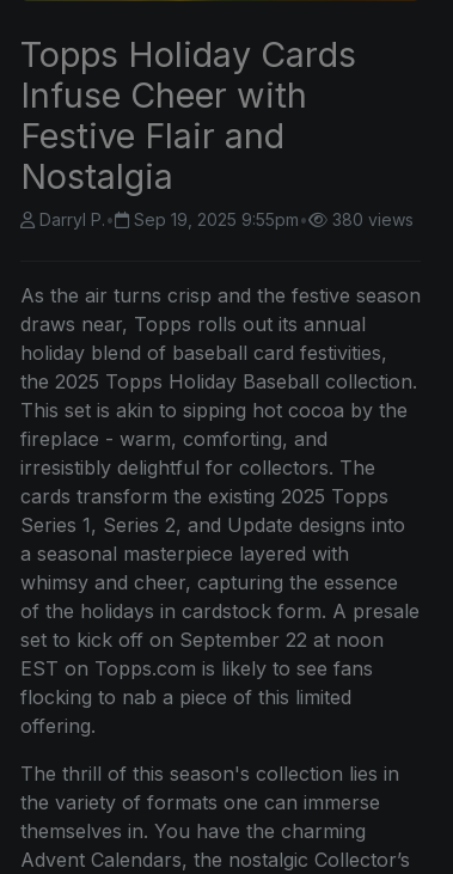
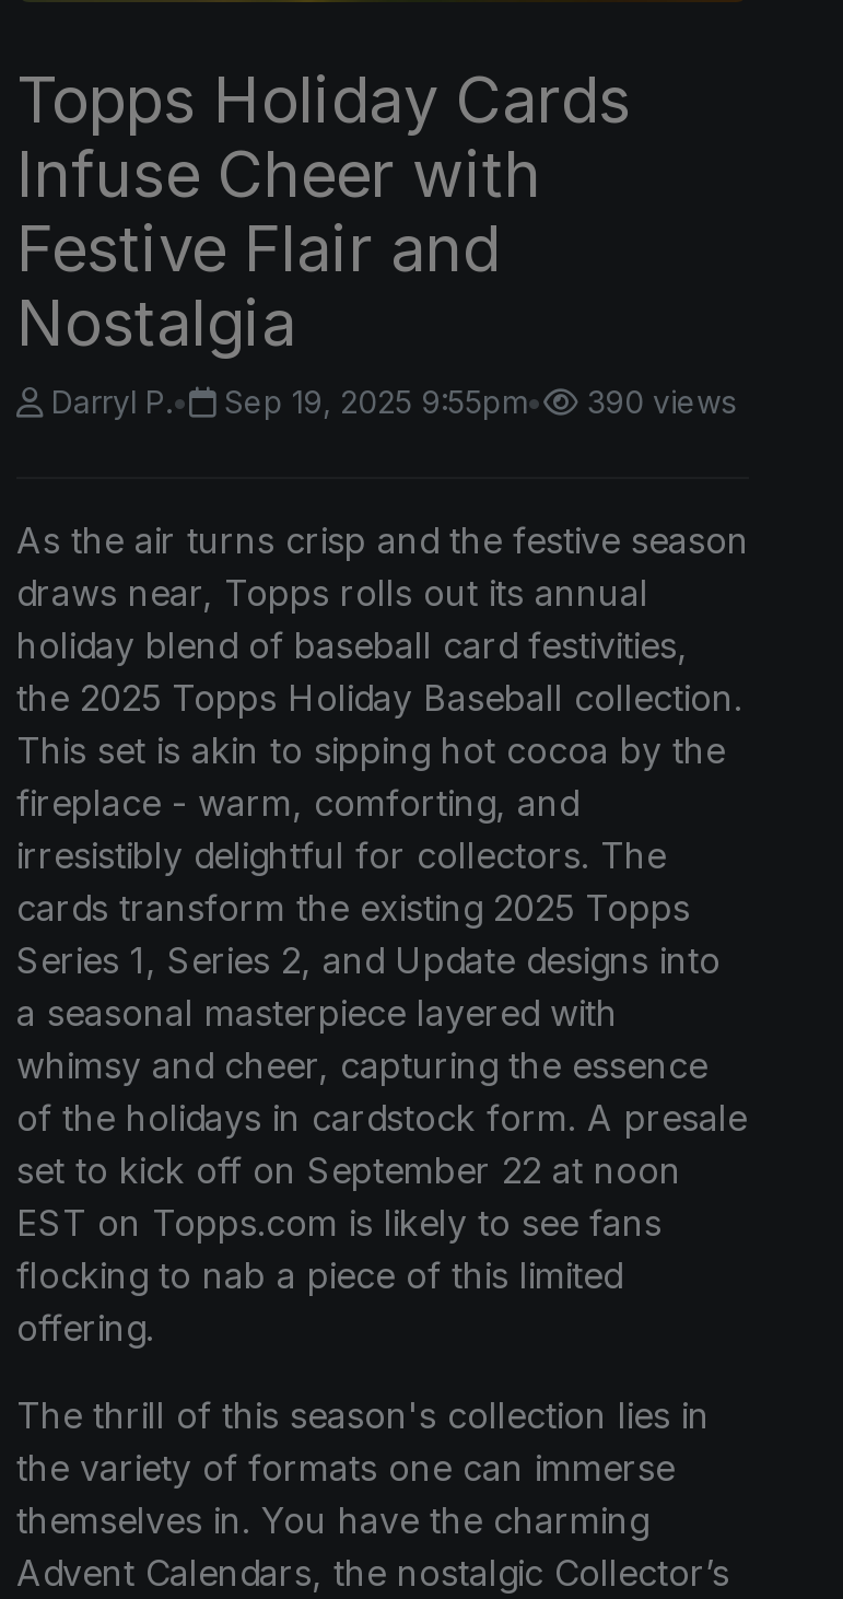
[39,209,414,230] Darryl P.• Sep 19, 2025 9:55pm• 380 views -> [51,383,736,420] Darryl P.• Sep 19, 2025 9:55pm• 390 views

